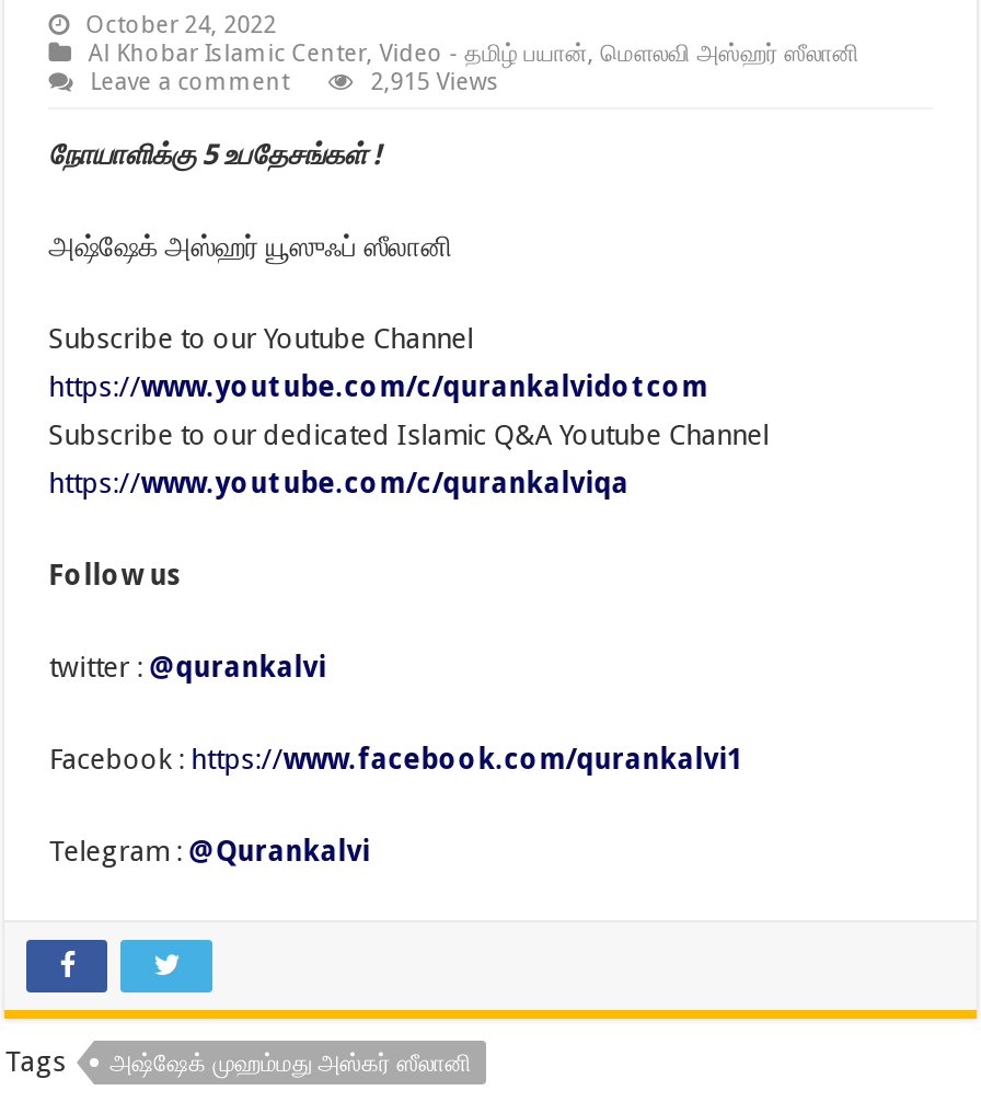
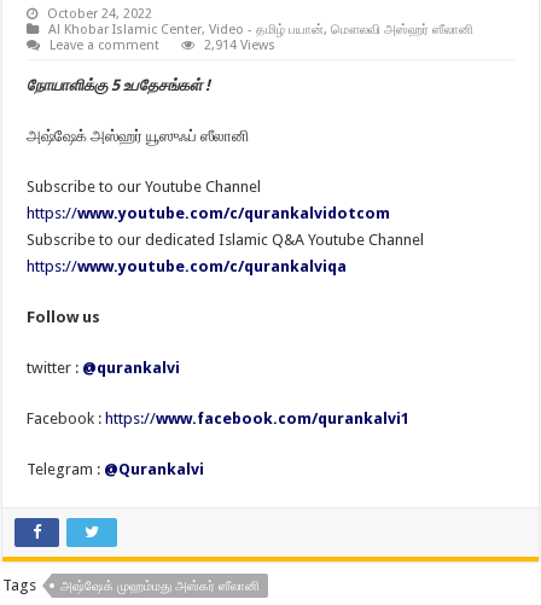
[371,69,500,97] 2,915 Views -> [204,38,276,53] 2,914 Views

